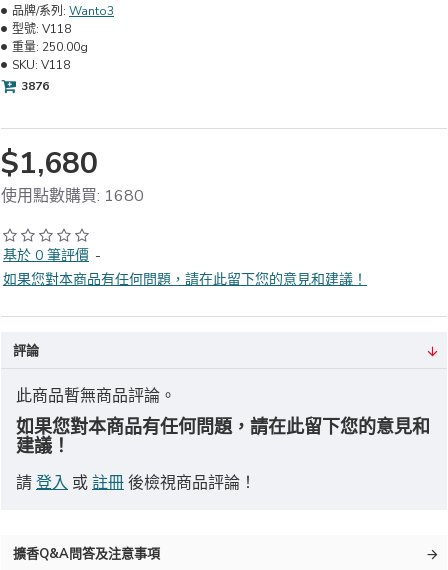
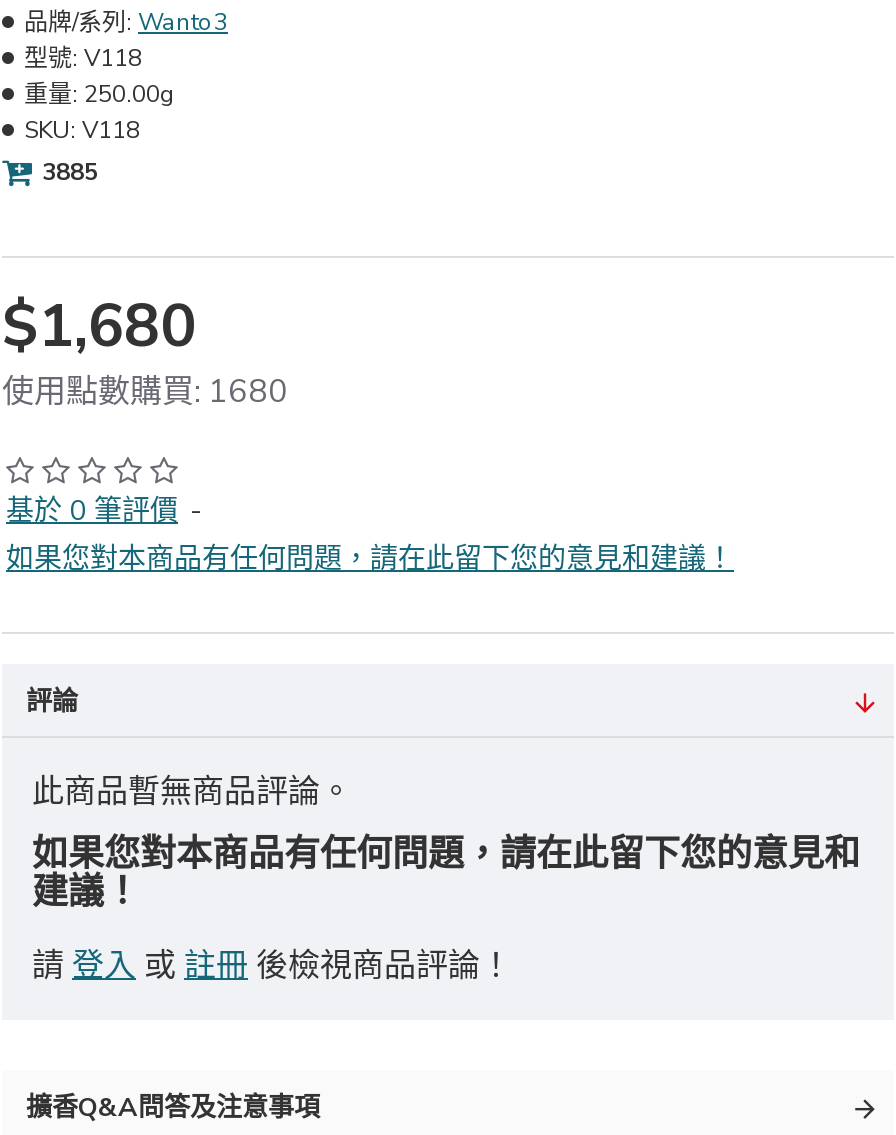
[21,78,49,94] 3876 -> [42,156,98,188] 3885

